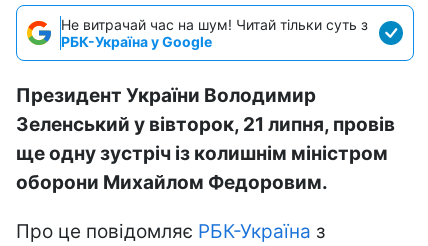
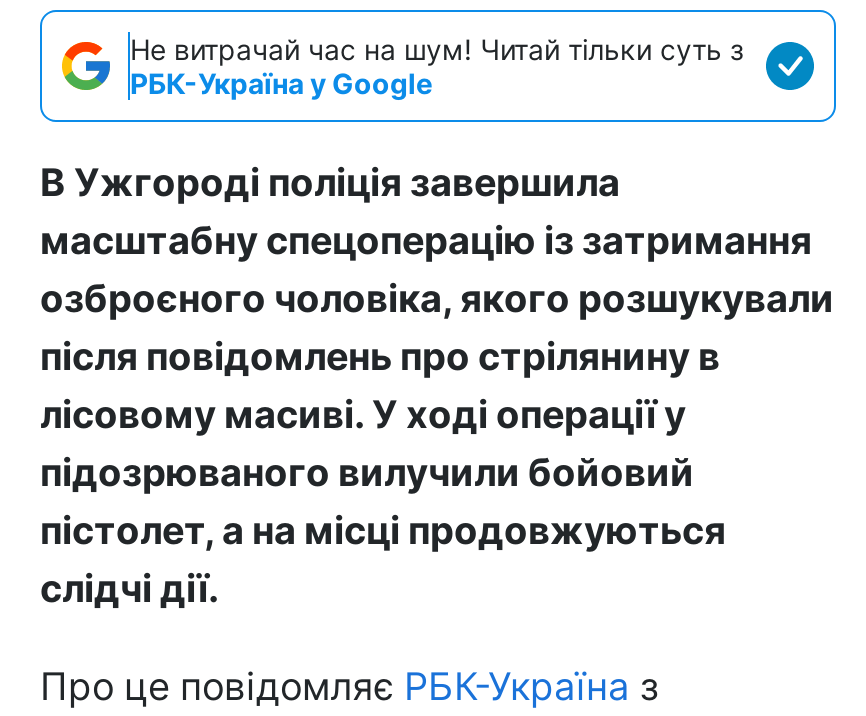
[16,84,395,194] Президент України Володимир | Зеленський у вівторок, 21 липня, провів | ще одну зустріч із колишнім міністром | оборони Михайлом Федоровим. -> [40,160,834,612] В Ужгороді поліція завершила | масштабну спецоперацію із затримання | озброєного чоловіка, якого розшукували | після повідомлень про стрілянину в | лісовому масиві. У ході операції у | підозрюваного вилучили бойовий | пістолет, а на місці продовжуються | слідчі дії.

